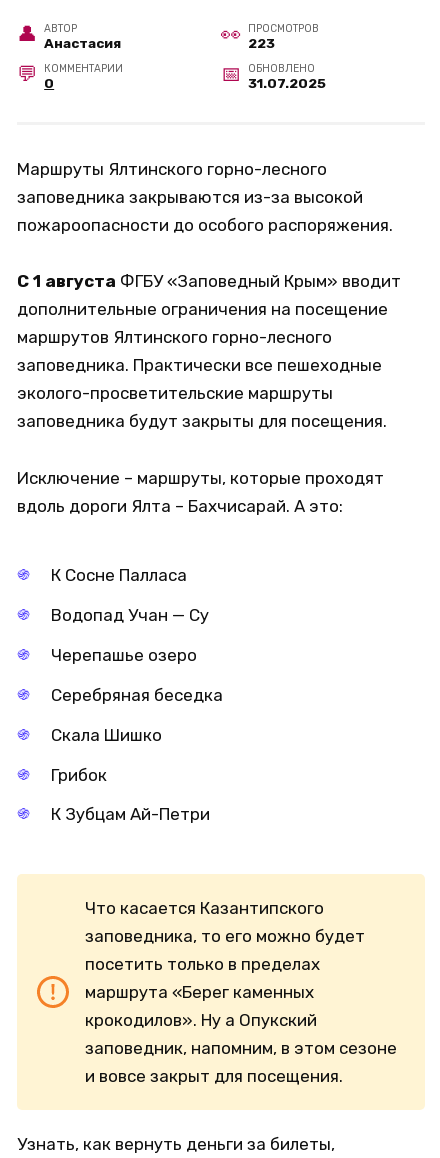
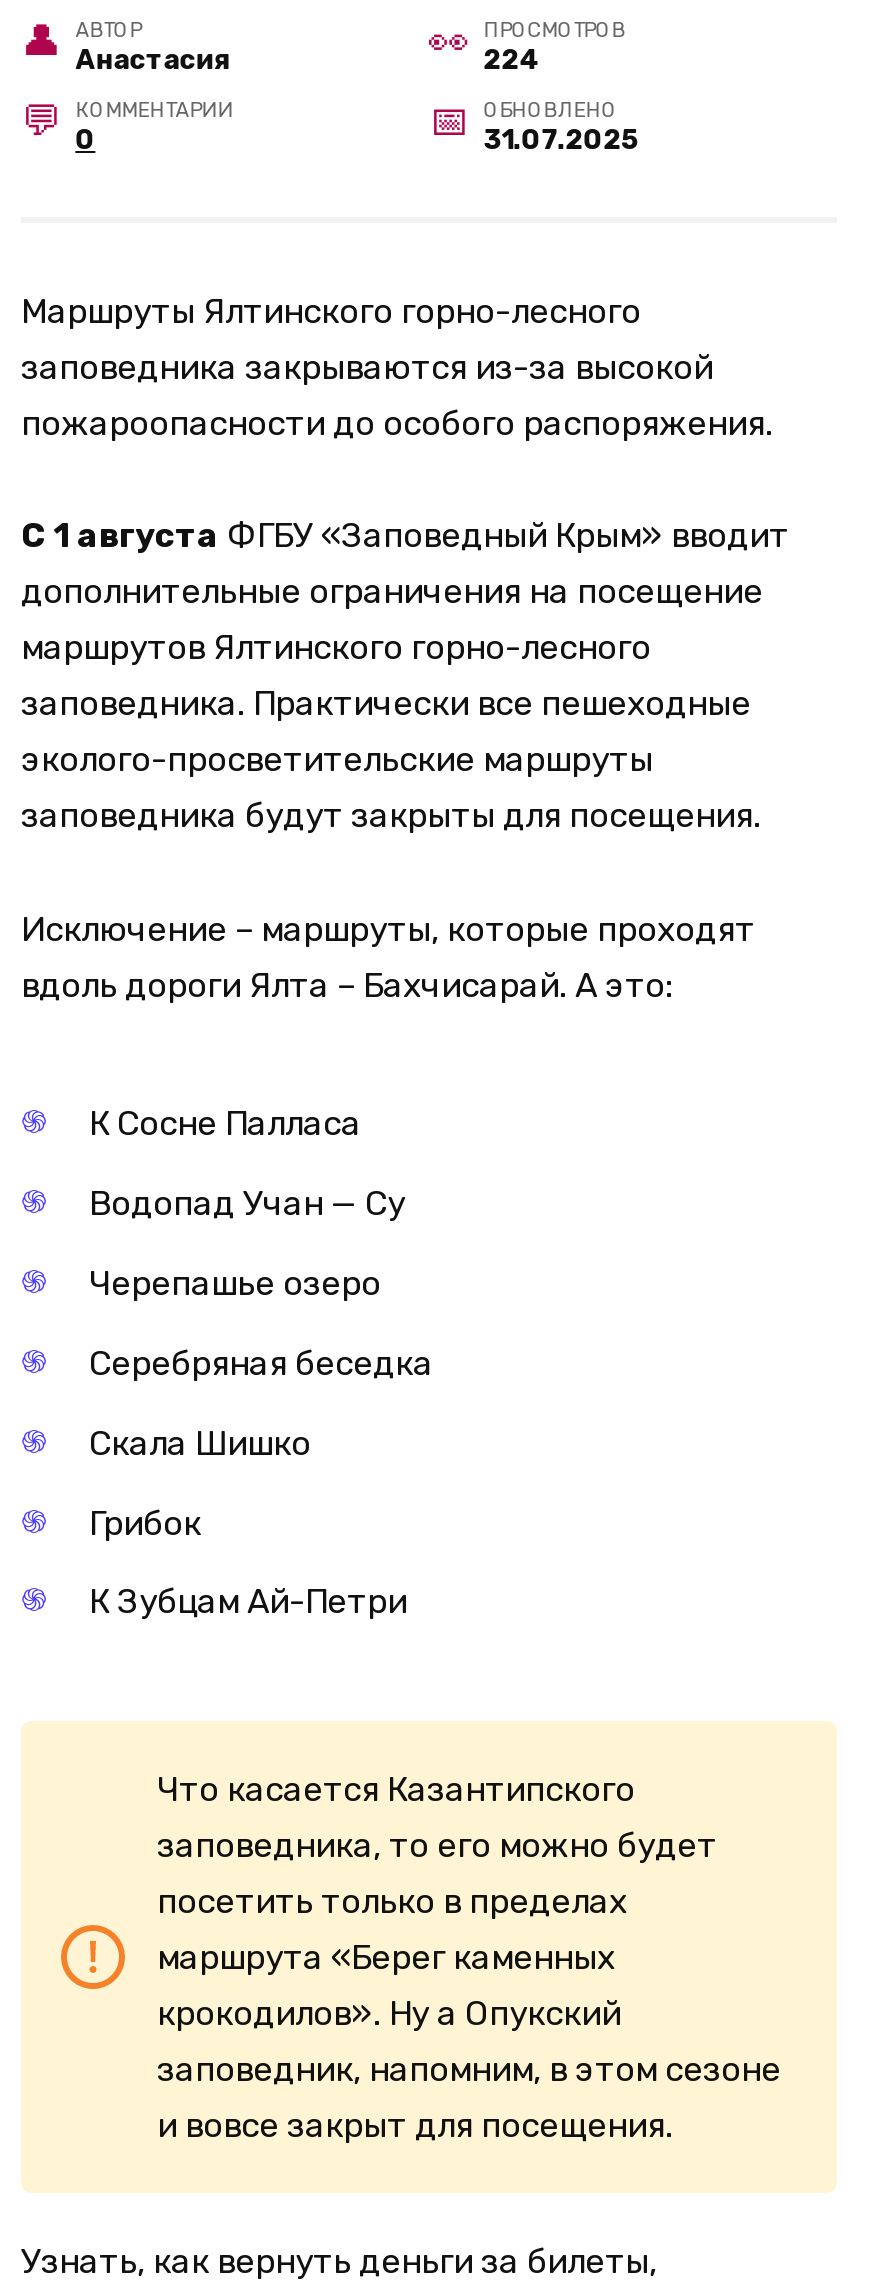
[248,35,275,51] 223 -> [483,42,539,74] 224

